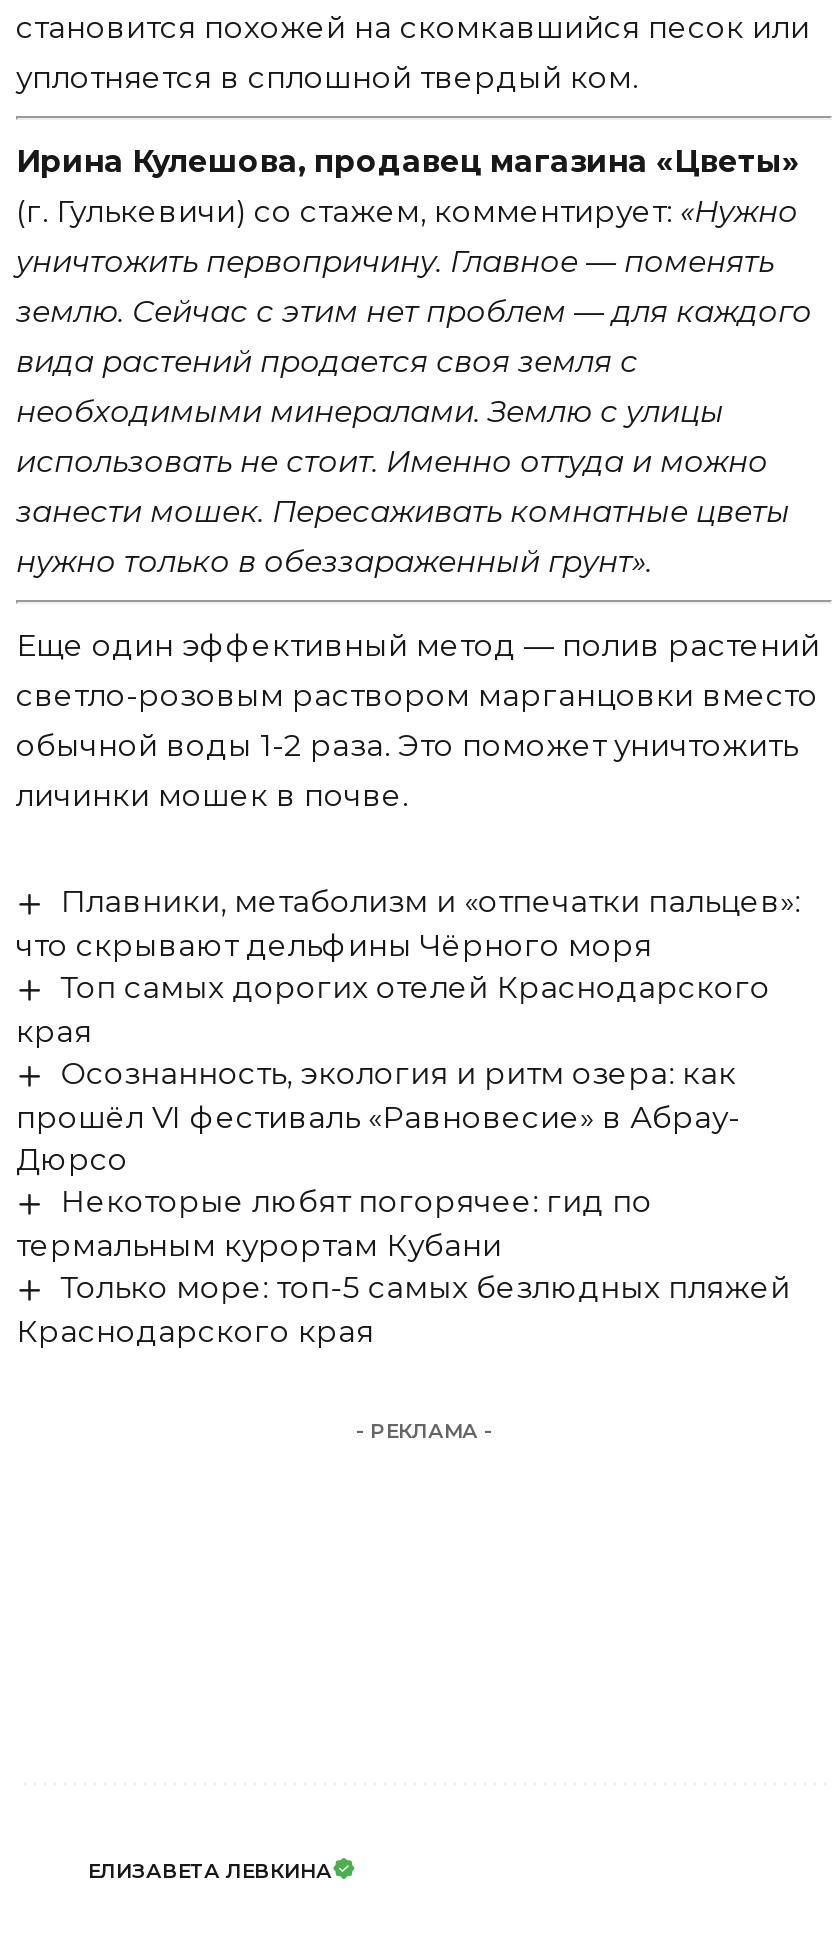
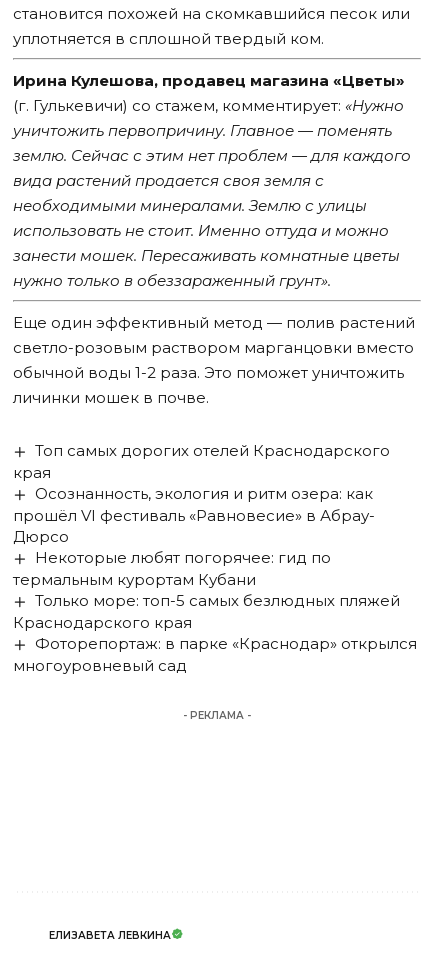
[16,881,800,963] Плавники, метаболизм и «отпечатки пальцев»: | что скрывают дельфины Чёрного моря -> none
moved [16,967,790,1350] -> [13,441,400,632]: Топ самых дорогих отелей Краснодарского | края | Осознанность, экология и ритм озера: как | ... | Только море: топ-5 самых безлюдных пляжей | Краснодарского края
none -> [13,634,417,675] Фоторепортаж: в парке «Краснодар» открылся | многоуровневый сад

